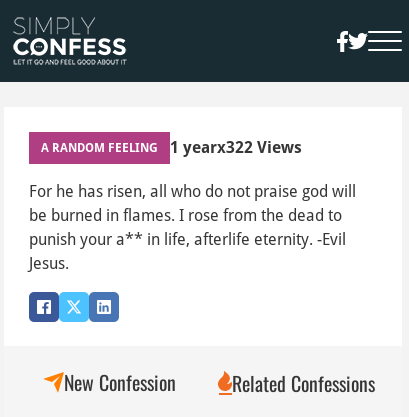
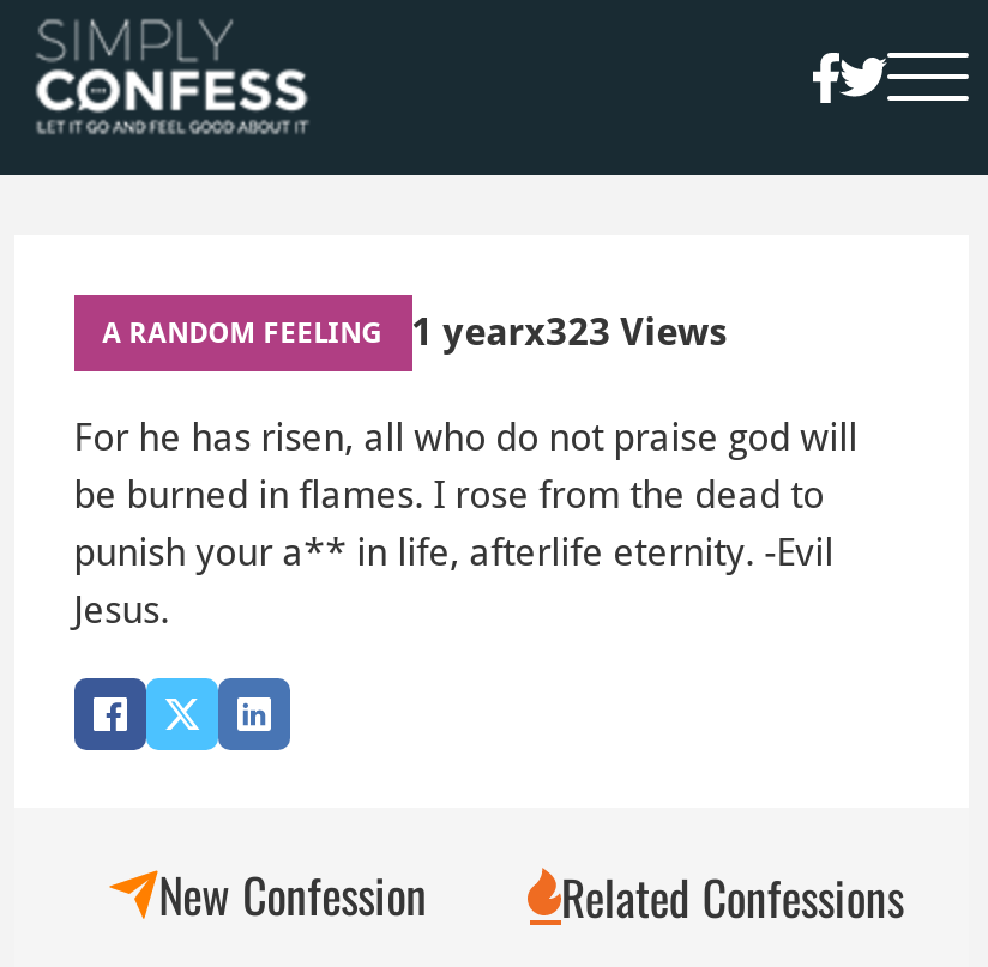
[41,138,302,157] A RANDOM FEELING 1 yearx322 Views -> [102,308,728,354] A RANDOM FEELING 1 yearx323 Views

